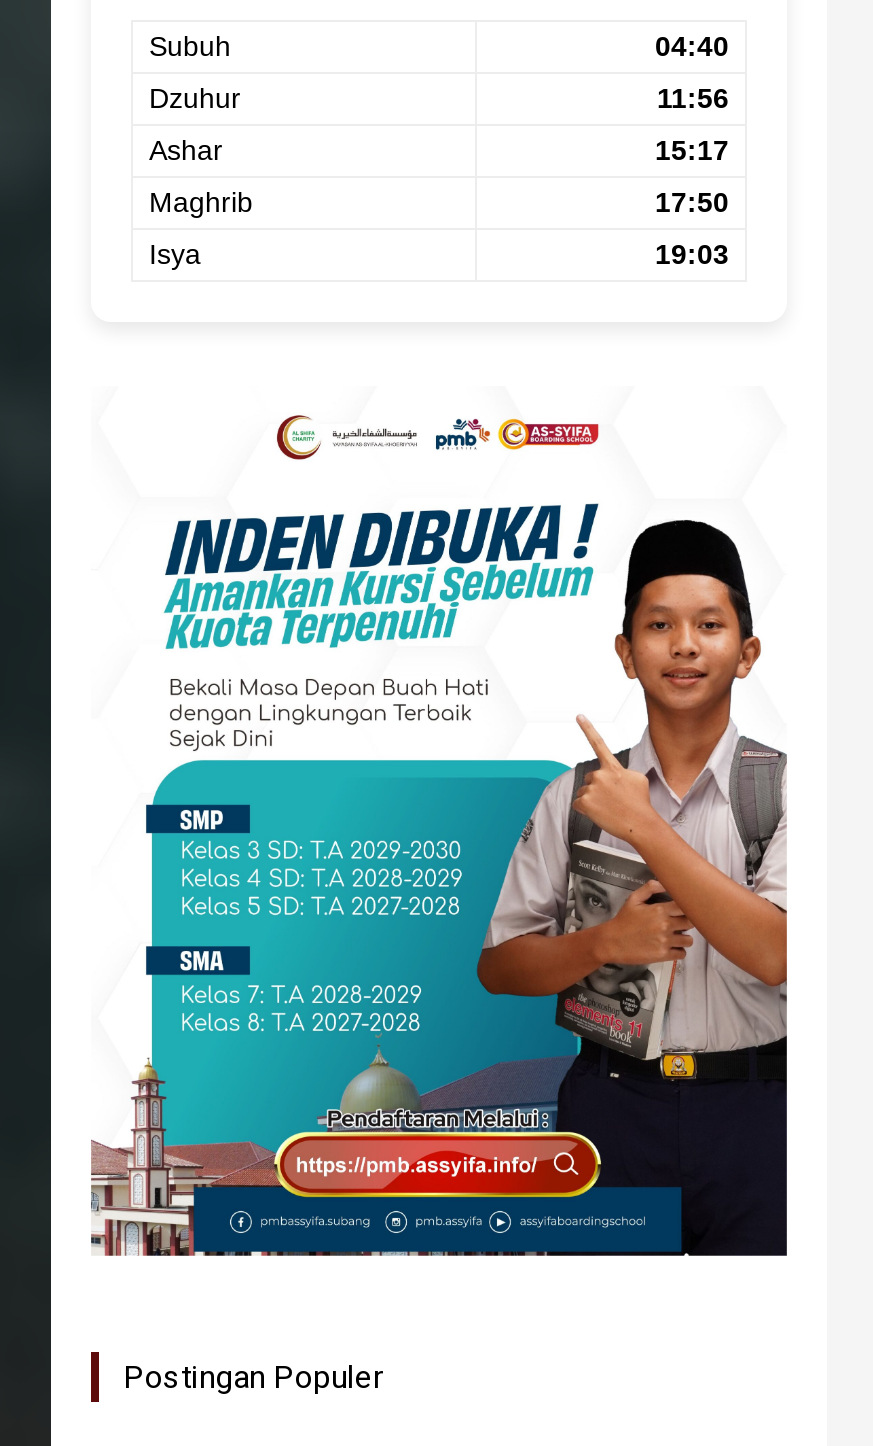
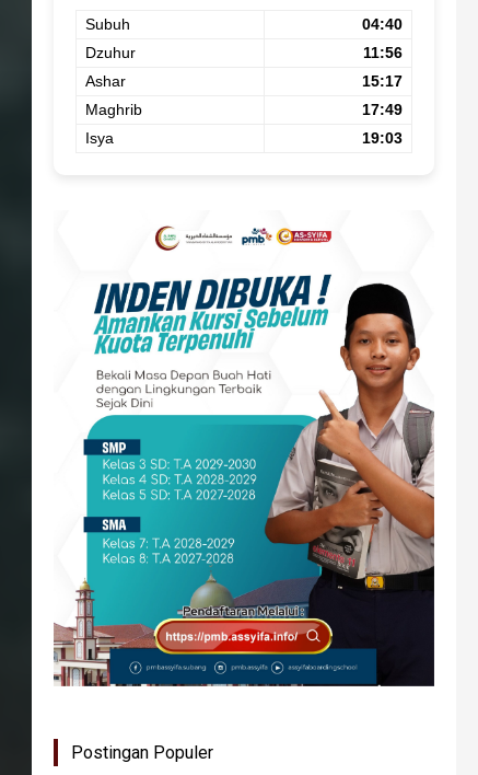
[655,186,729,218] 17:50 -> [362,101,403,118] 17:49

